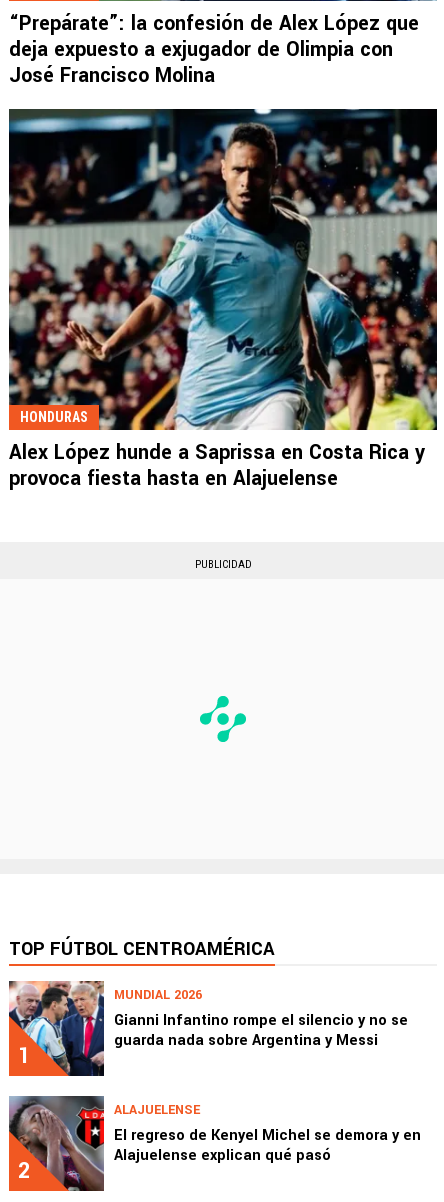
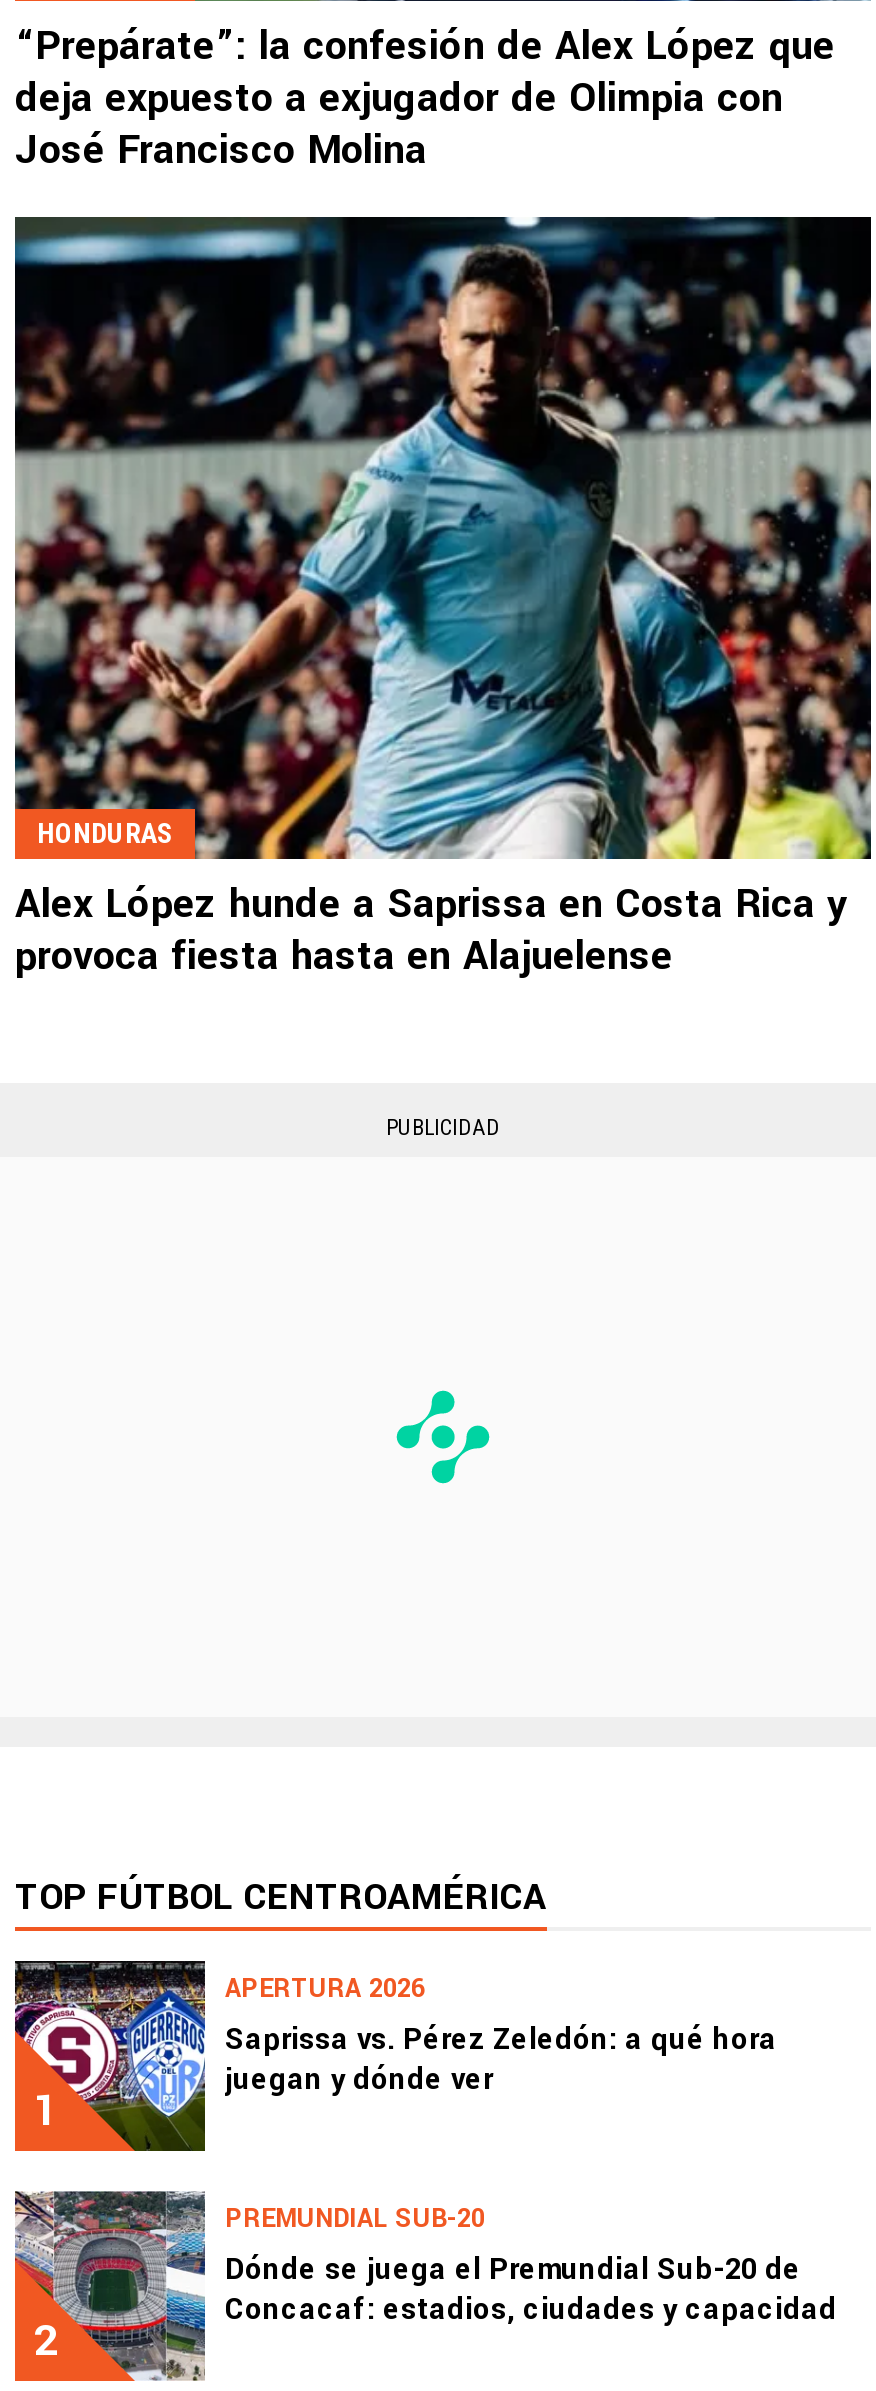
[9,980,408,1077] [image] | MUNDIAL 2026 | Gianni Infantino rompe el silencio y no se | guarda nada sobre Argentina y Messi -> [13,1958,777,2154] [image] | APERTURA 2026 | Saprissa vs. Pérez Zeledón: a qué hora | juegan y dónde ver
[9,1096,421,1192] [image] | ALAJUELENSE | El regreso de Kenyel Michel se demora y en | Alajuelense explican qué pasó -> [15,2190,837,2382] [image] | PREMUNDIAL SUB-20 | Dónde se juega el Premundial Sub-20 de | Concacaf: estadios, ciudades y capacidad

